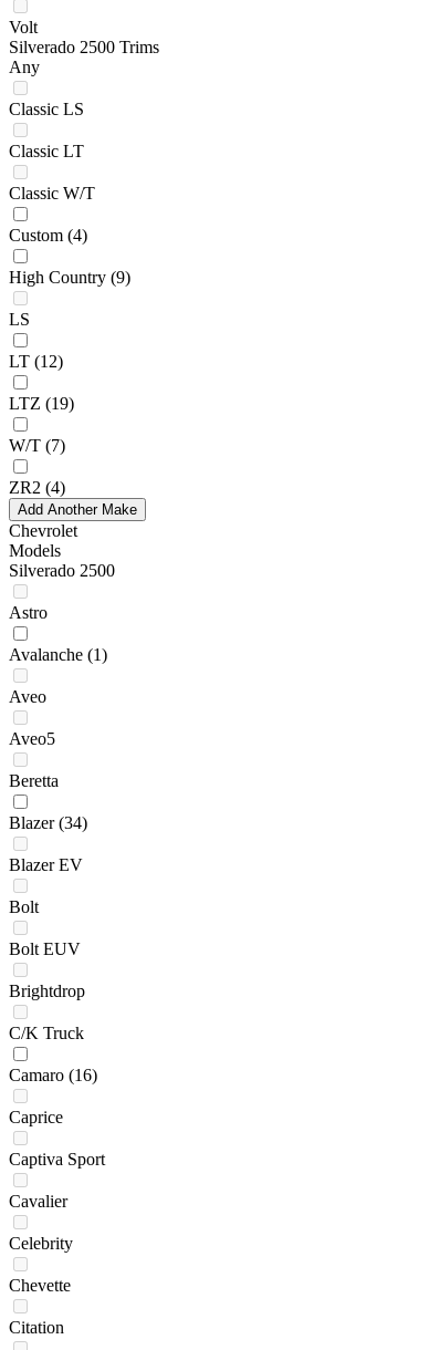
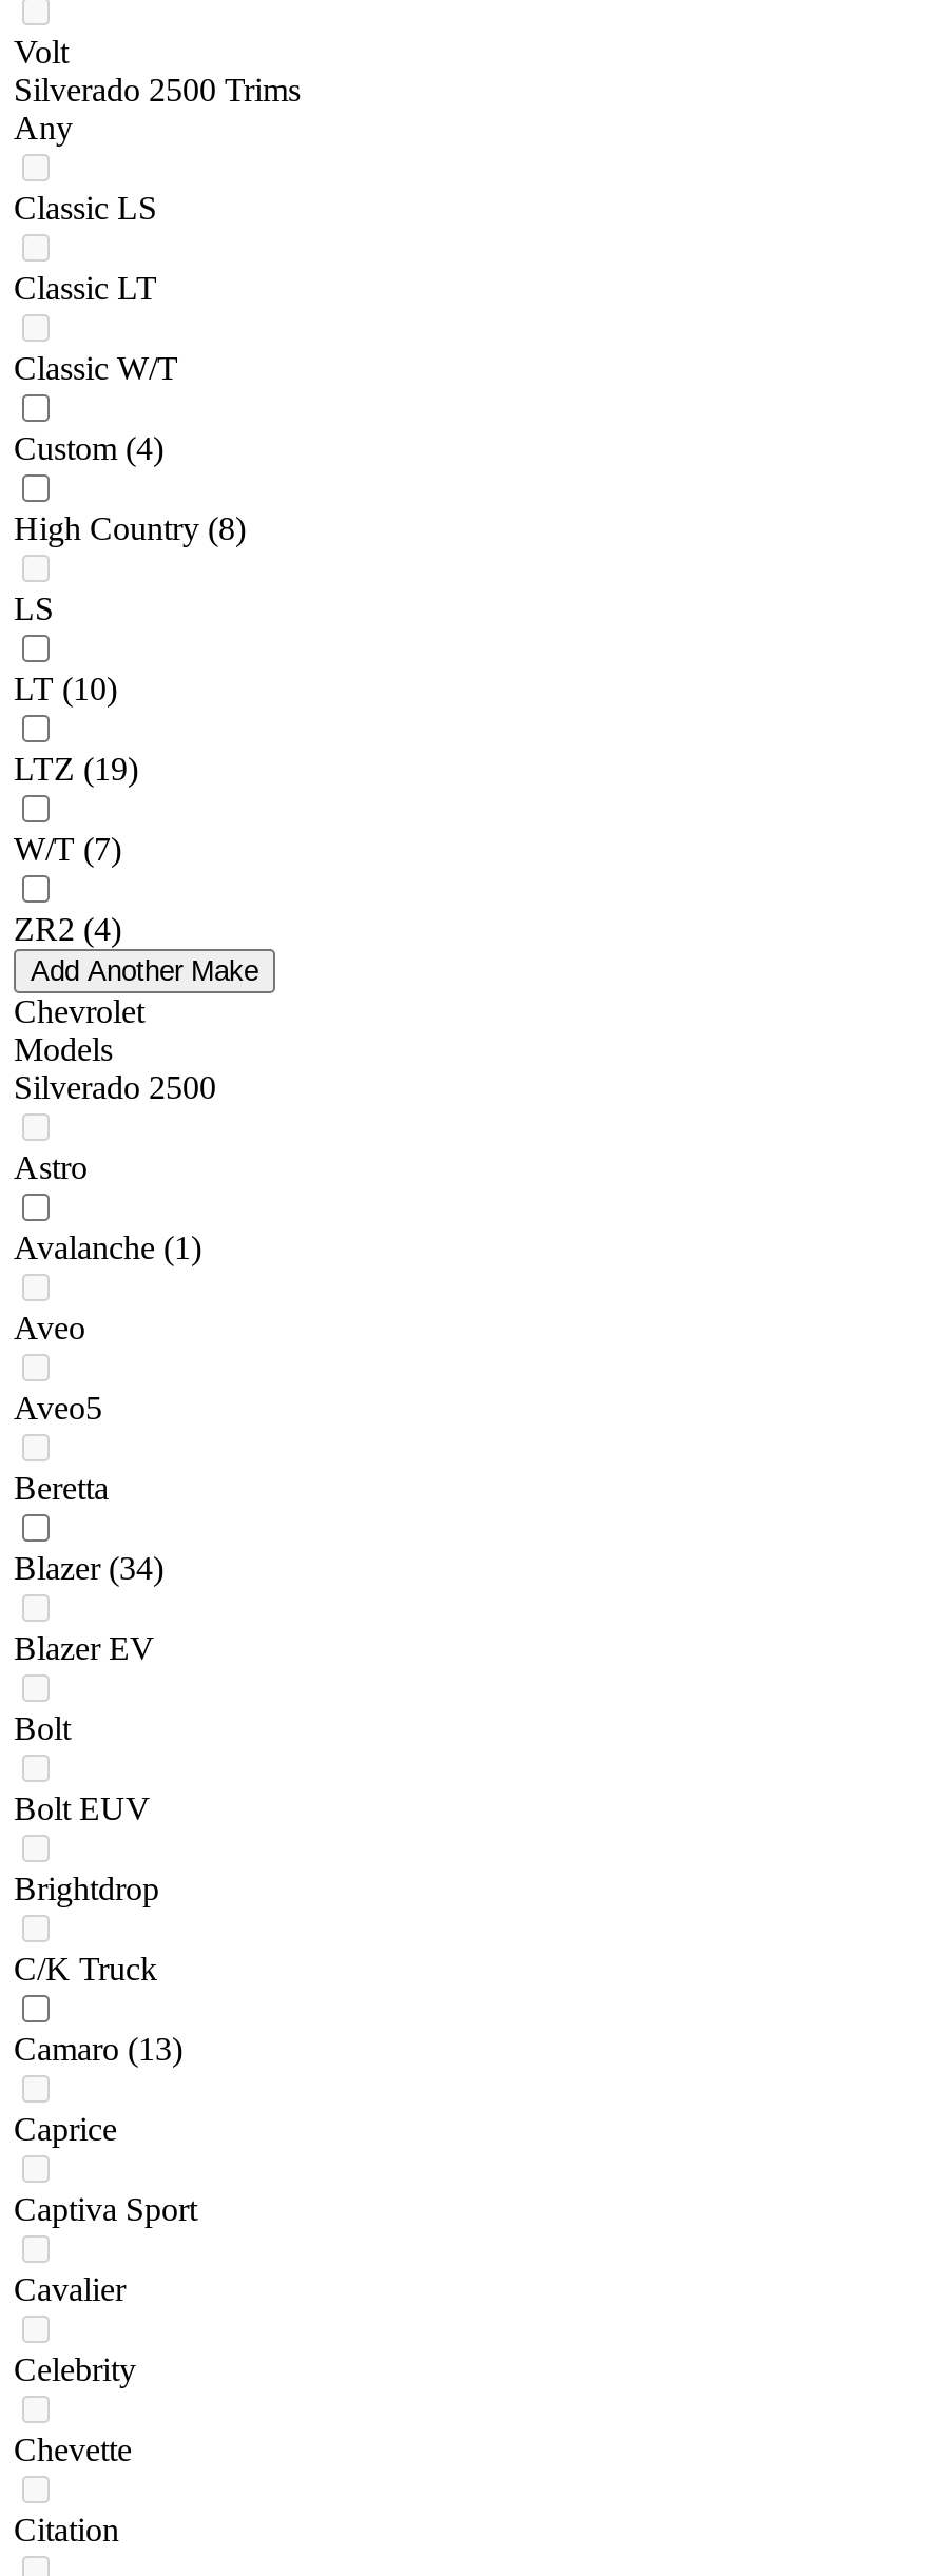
[9,268,130,287] High Country (9) -> [14,511,246,547] High Country (8)
[9,352,63,371] LT (12) -> [14,671,117,707] LT (10)
[9,1066,97,1085] Camaro (16) -> [14,2032,182,2068] Camaro (13)

